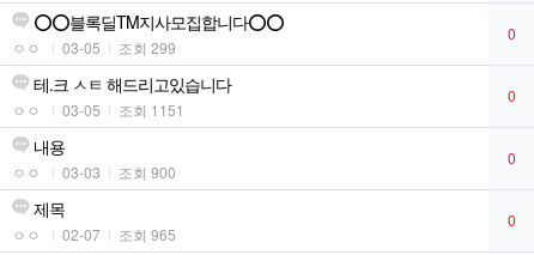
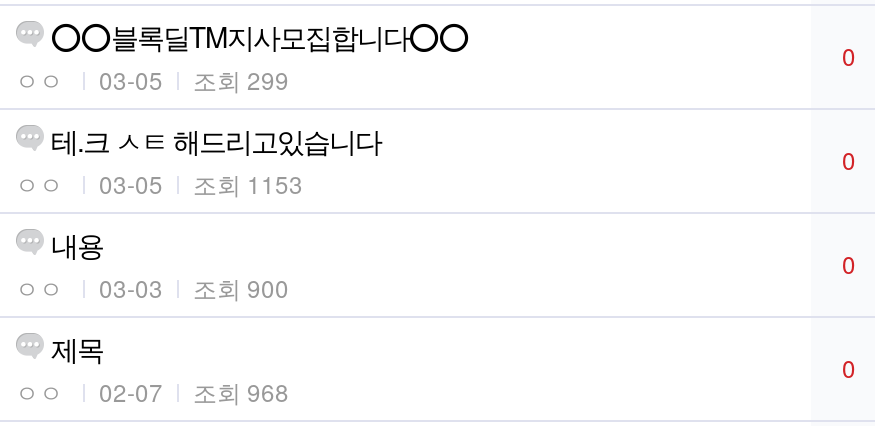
[119,100,184,120] 조회 1151 -> [193,166,303,200] 조회 1153
[119,224,176,244] 조회 965 -> [193,374,289,408] 조회 968

